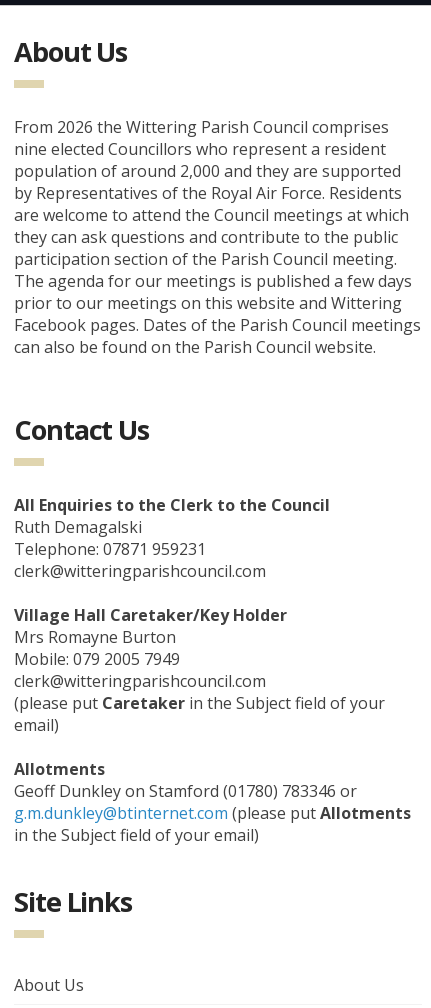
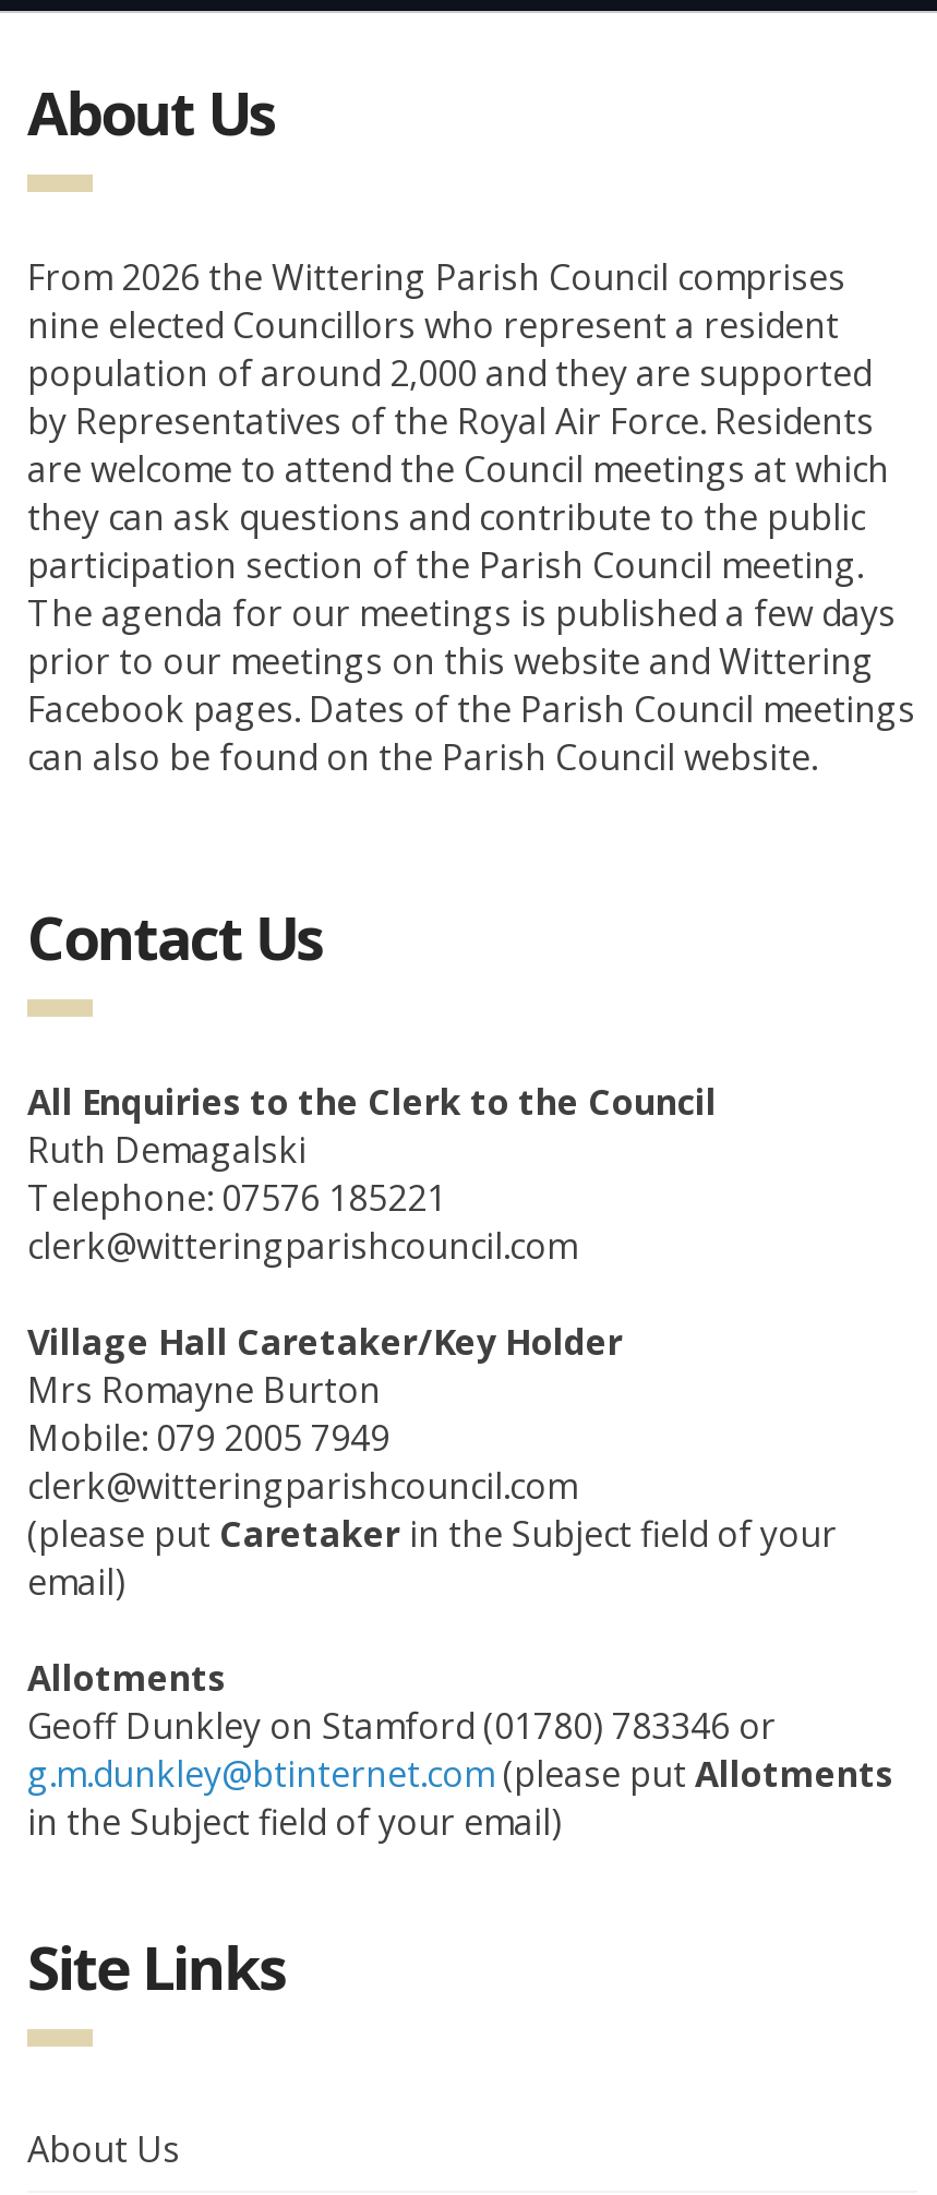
[14,538,206,560] Telephone: 07871 959231 -> [27,1175,446,1223] Telephone: 07576 185221

